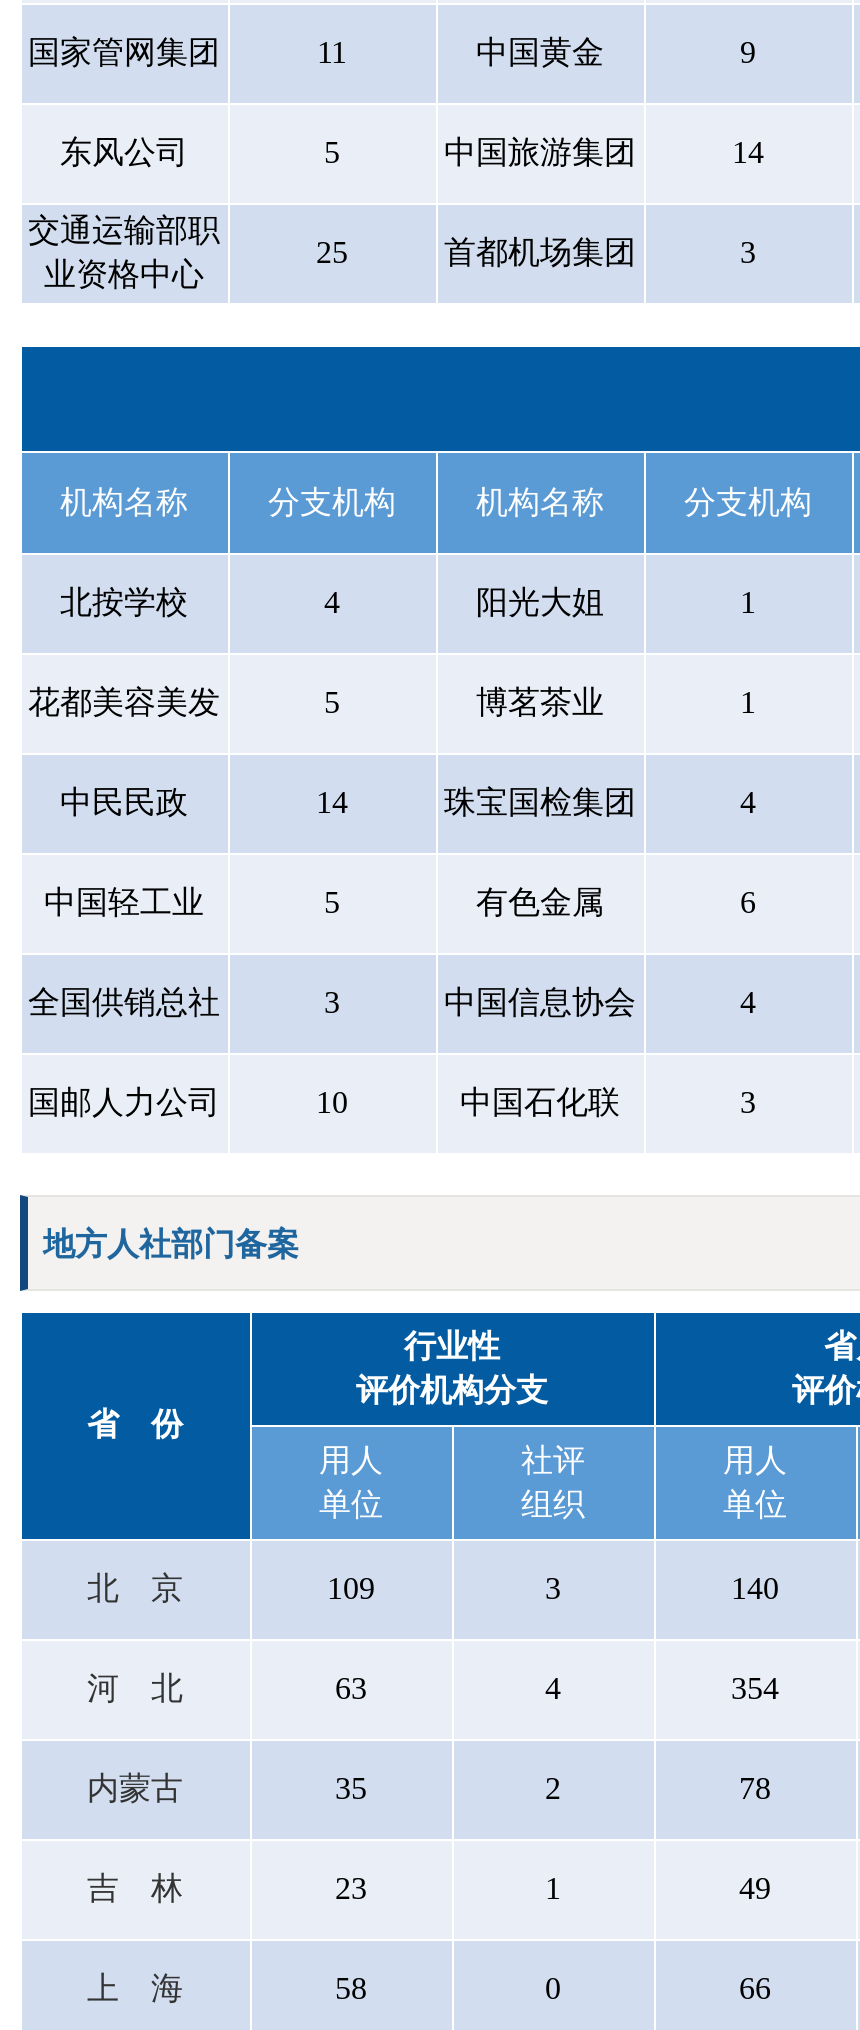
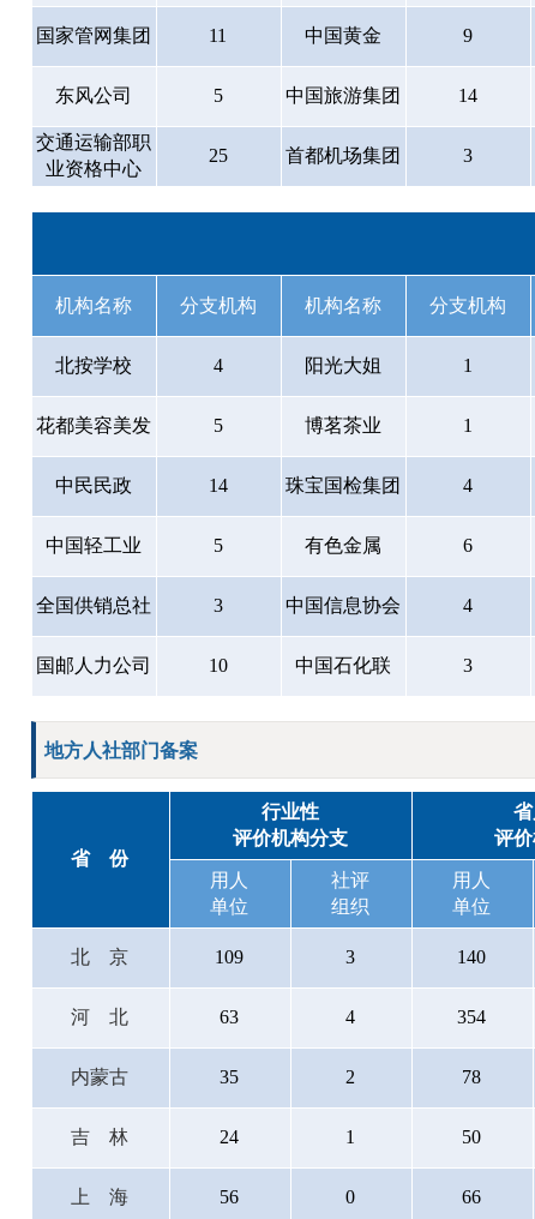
[335,1871,367,1905] 23 -> [220,1127,239,1147] 24
[739,1871,771,1905] 49 -> [462,1127,482,1147] 50
[335,1971,367,2005] 58 -> [220,1187,239,1207] 56

